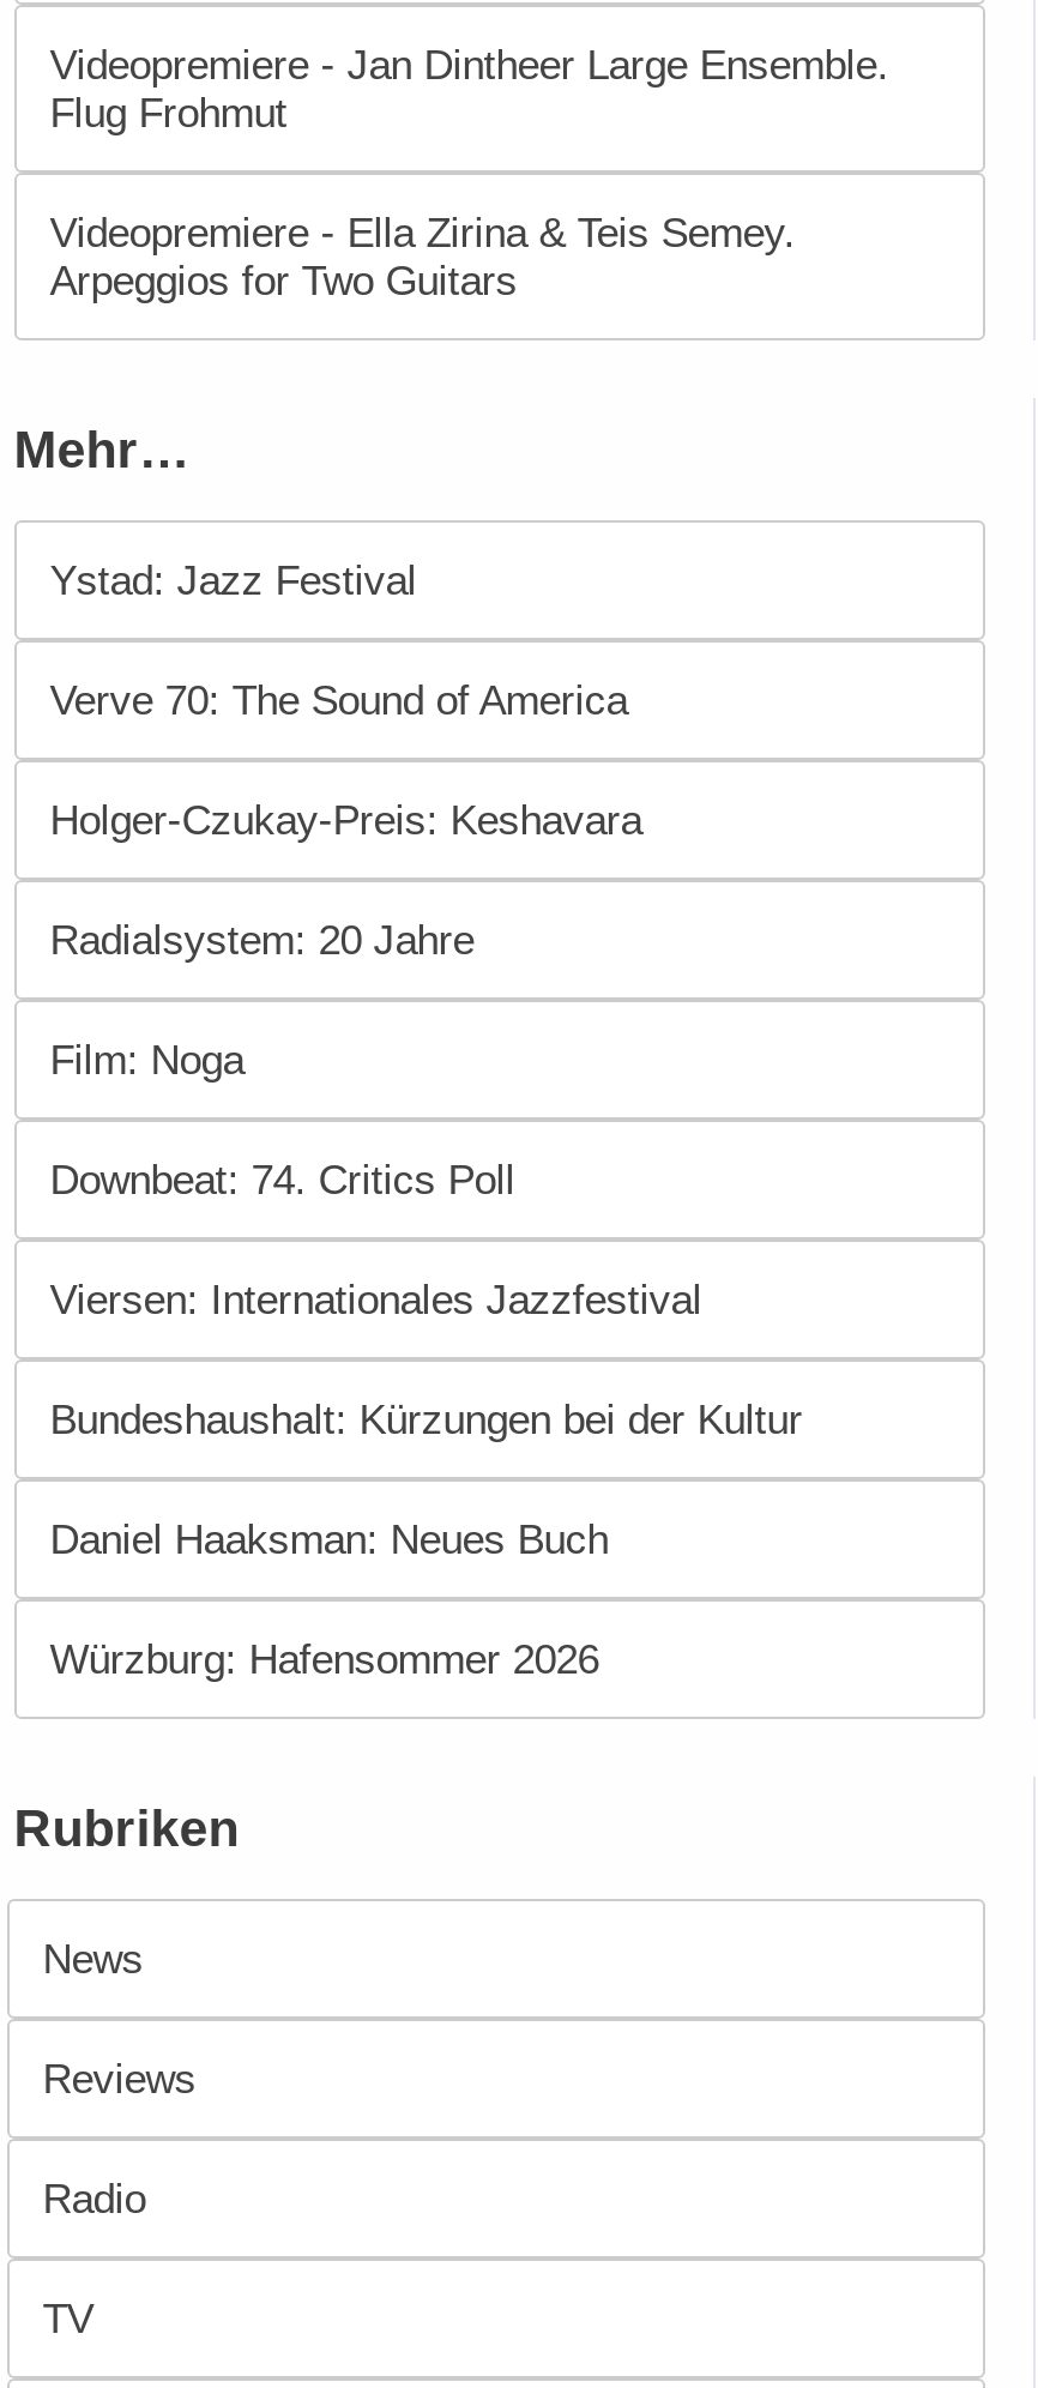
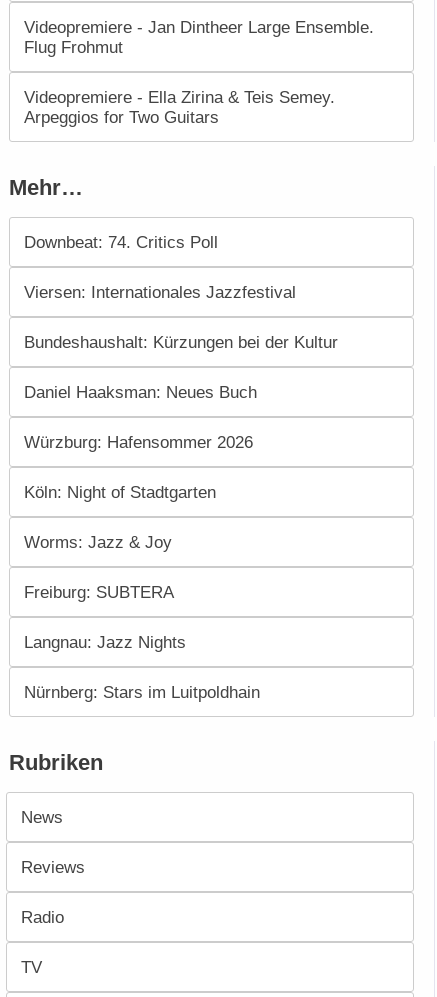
[50,557,642,1085] Ystad: Jazz Festival | Verve 70: The Sound of America | Holger-Czukay-Preis: Keshavara | Radialsystem: 20 Jahre | Film: Noga -> none
moved [50,1157,803,1684] -> [24,232,338,452]: Downbeat: 74. Critics Poll | Viersen: Internationales Jazzfestival | Bundeshaushalt: Kürzungen bei der Kultur | Daniel Haaksman: Neues Buch | Würzburg: Hafensommer 2026
none -> [24,482,260,702] Köln: Night of Stadtgarten | Worms: Jazz & Joy | Freiburg: SUBTERA | Langnau: Jazz Nights | Nürnberg: Stars im Luitpoldhain

